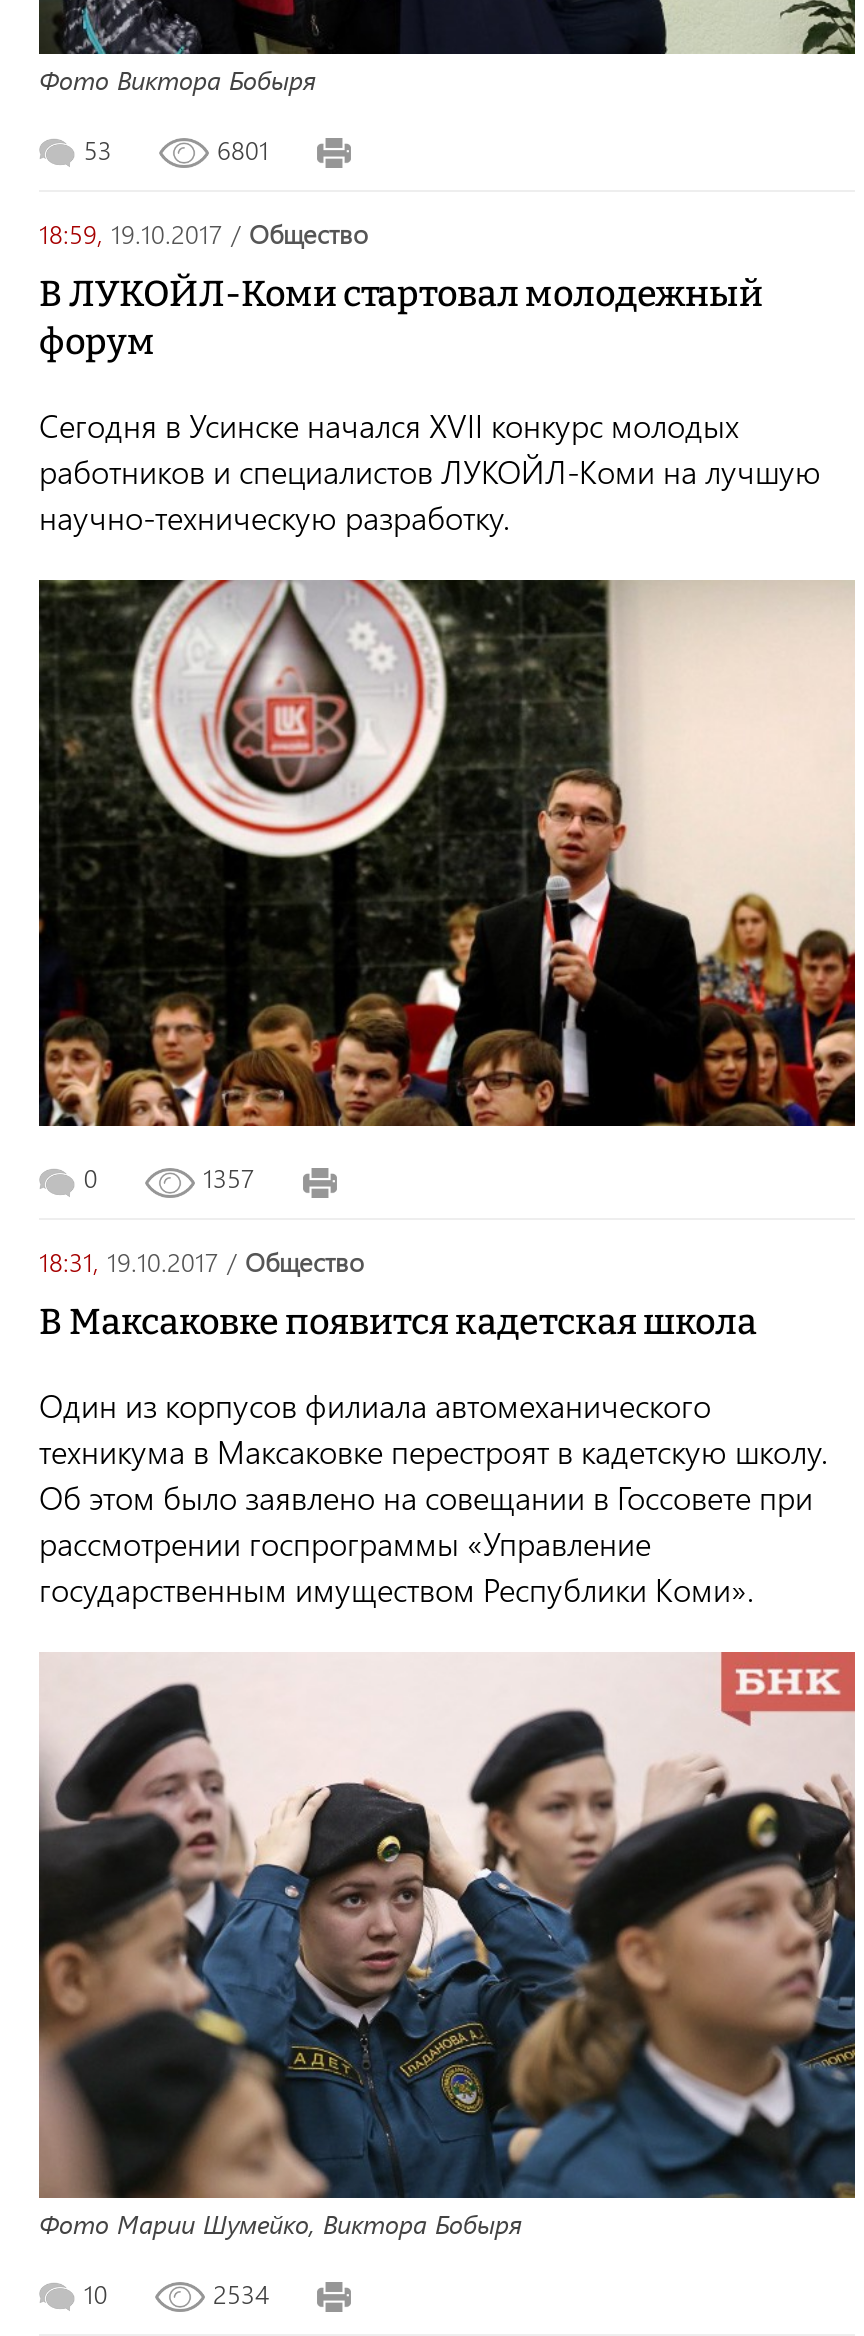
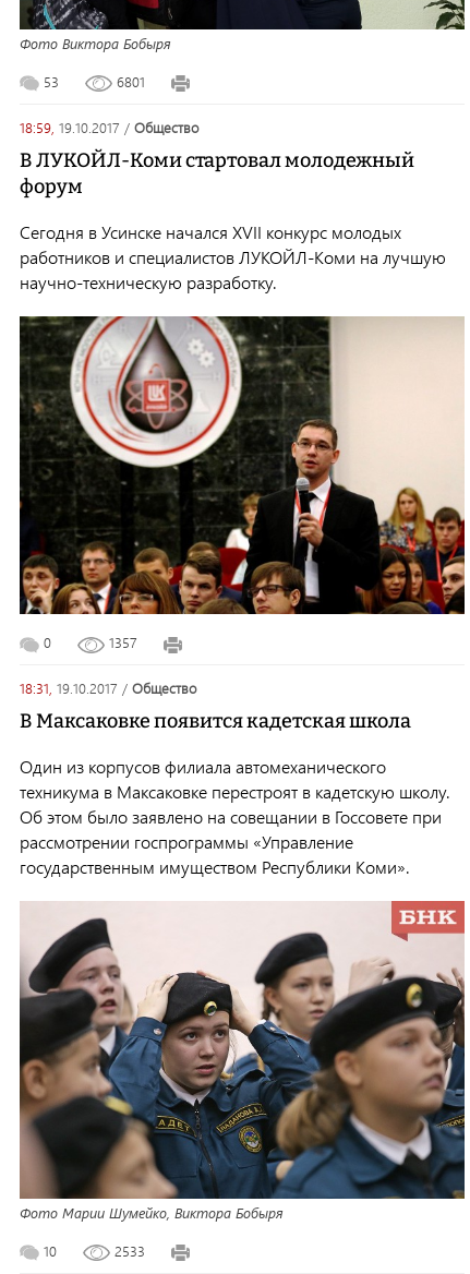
[205,2275,277,2309] 2534 -> [110,1241,149,1259] 2533

